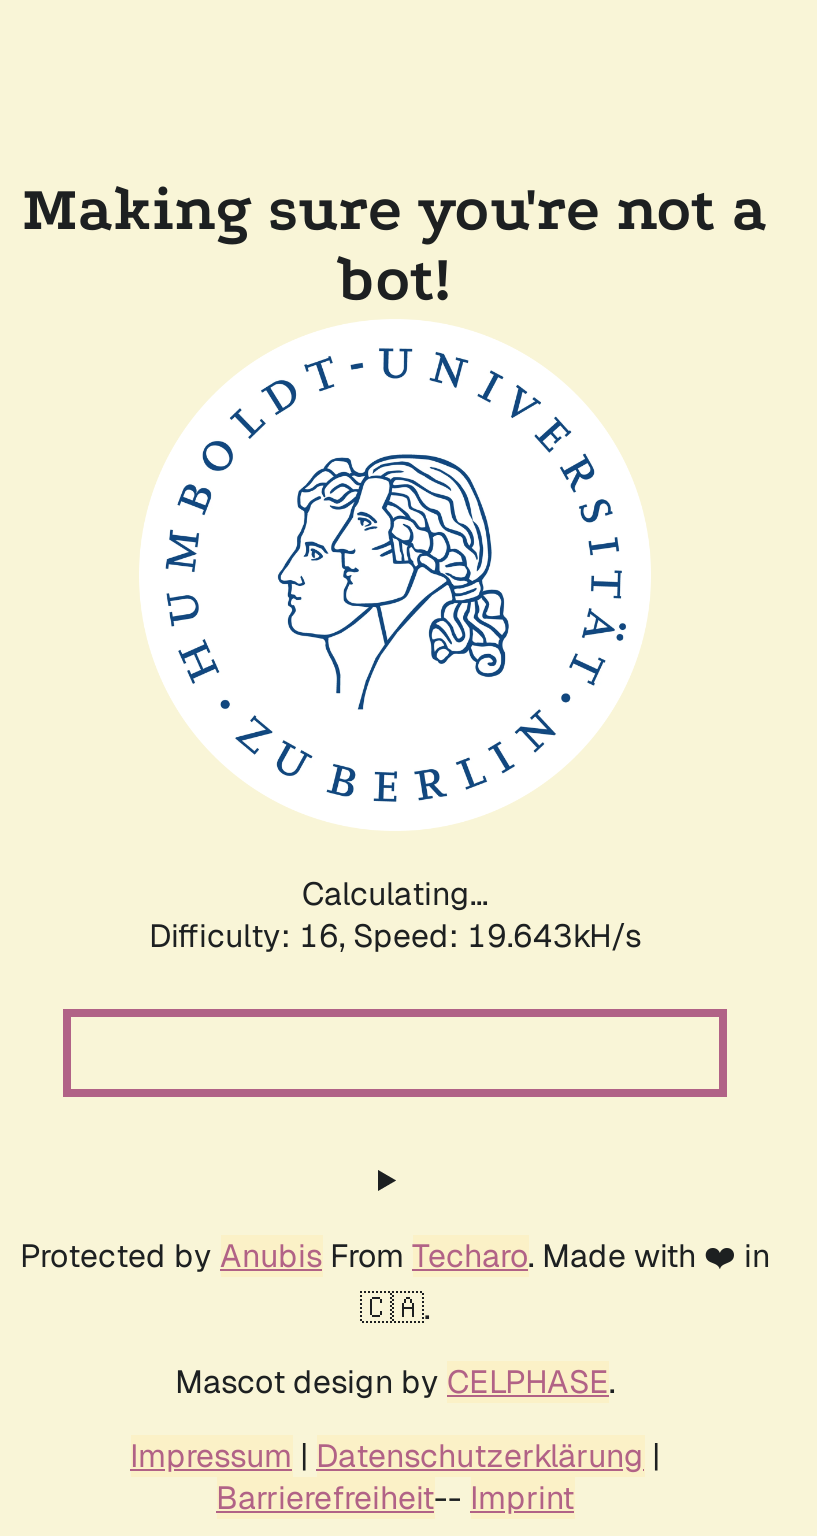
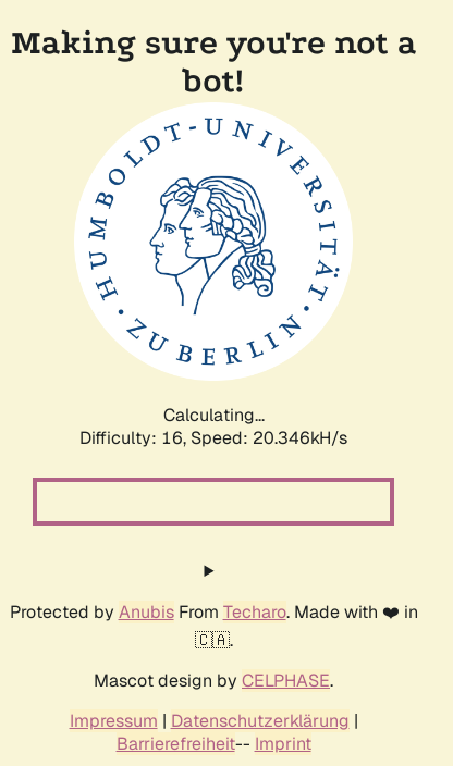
[149,915,641,957] Difficulty: 16, Speed: 19.643kH/s -> [79,427,347,449] Difficulty: 16, Speed: 20.346kH/s

